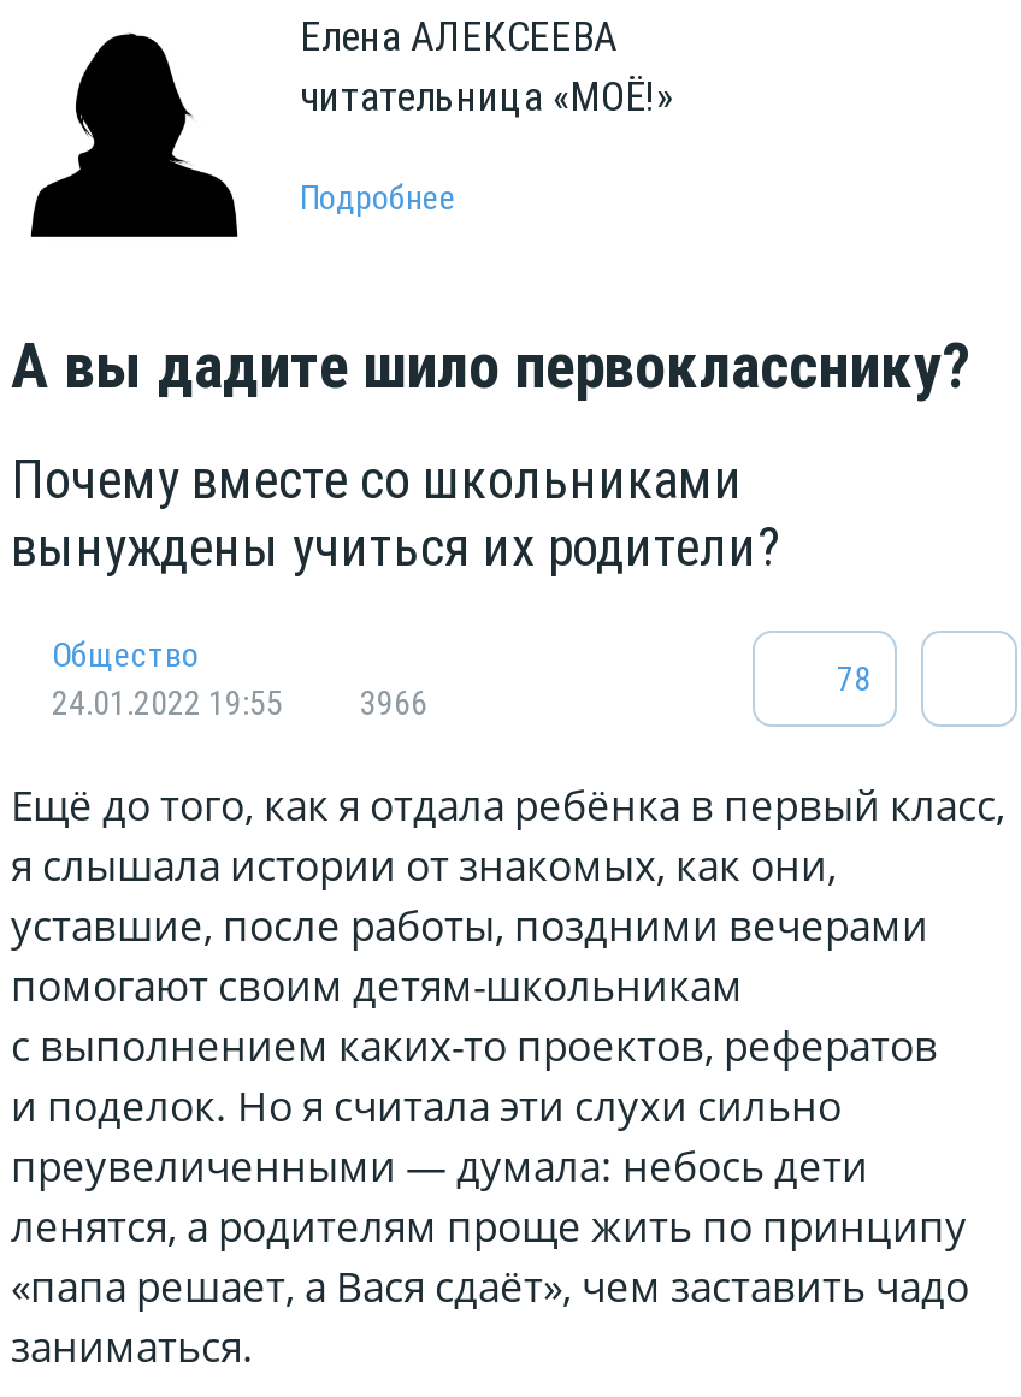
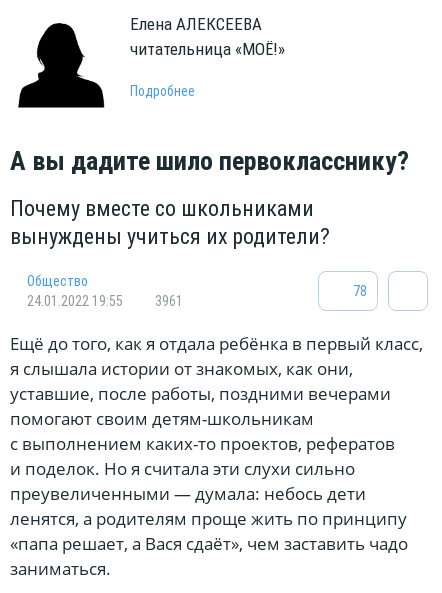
[52,684,427,723] 24.01.2022 19:55 3966 -> [27,293,183,309] 24.01.2022 19:55 3961

